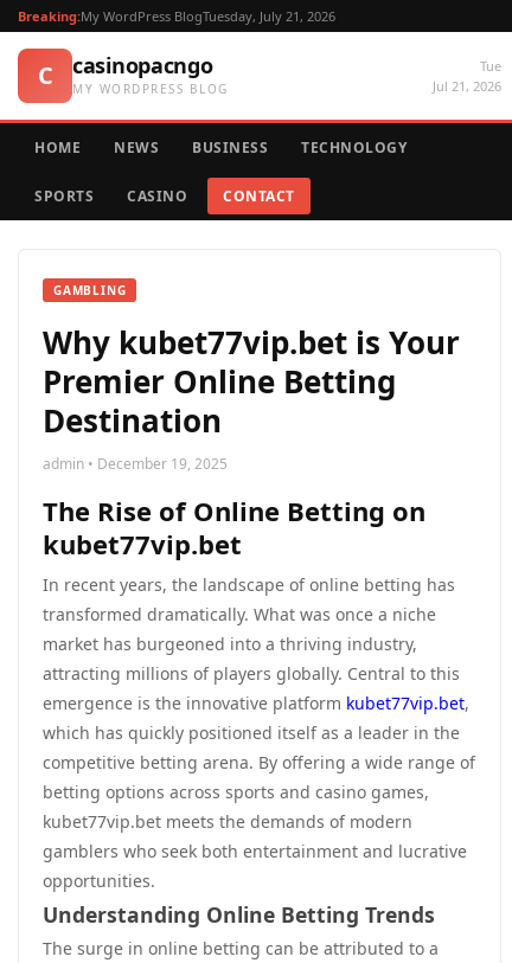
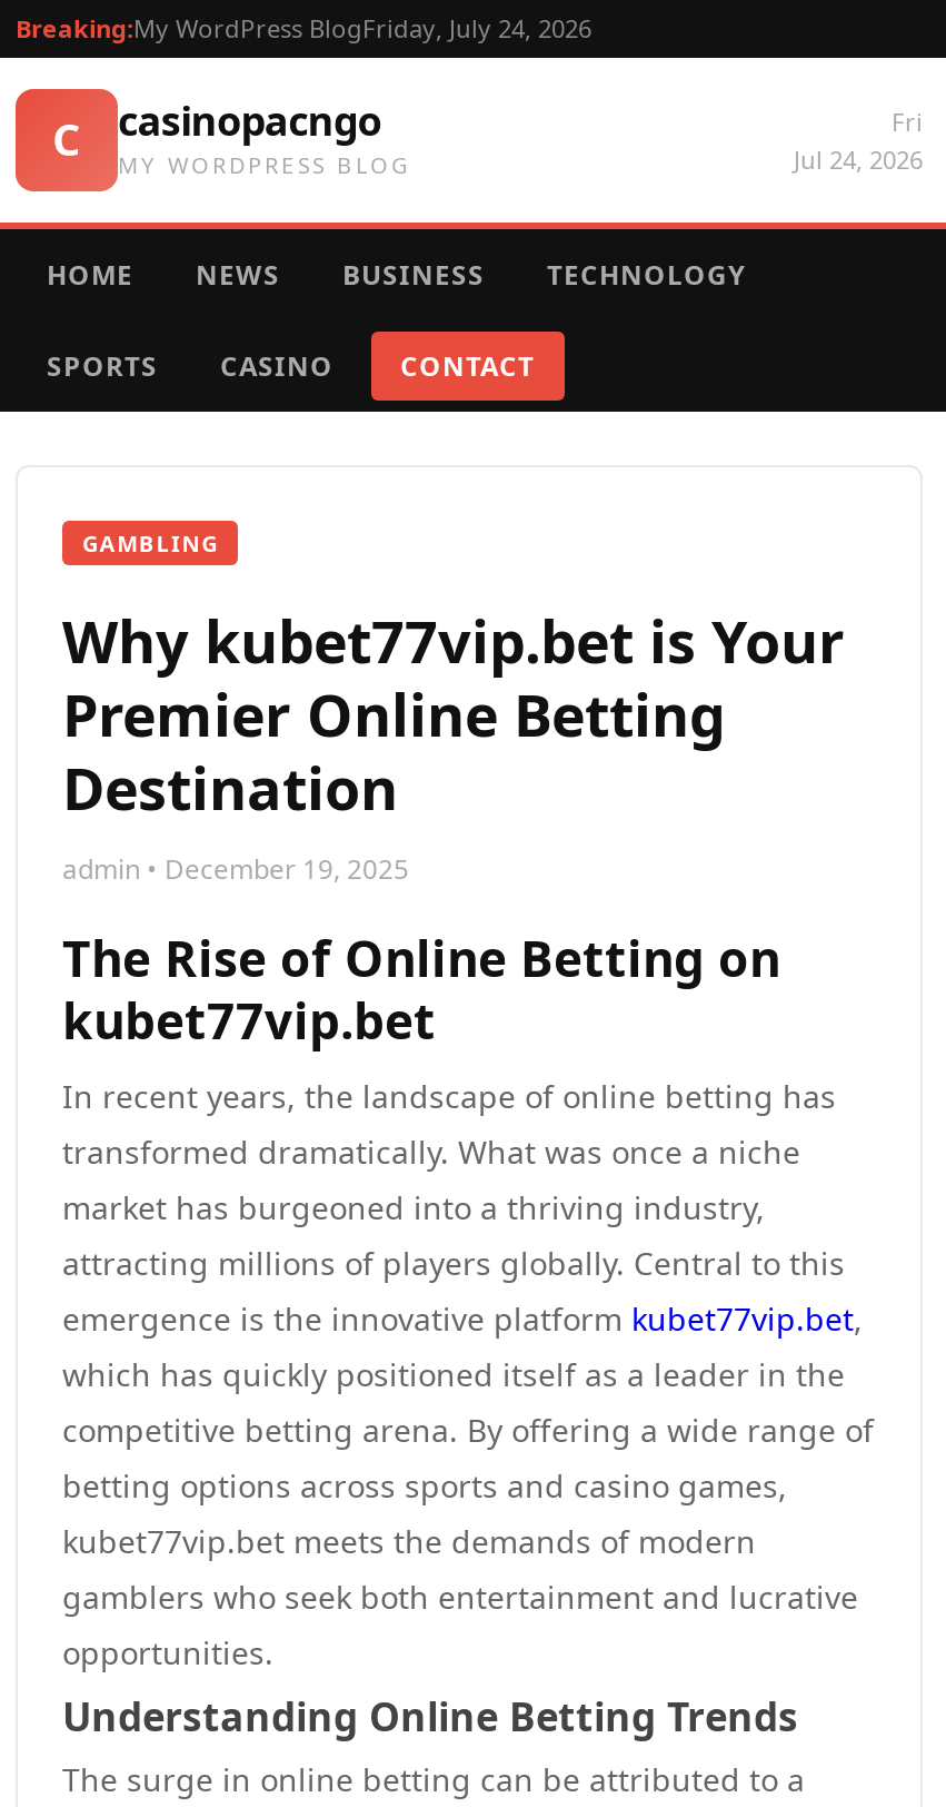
[18,7,335,25] Breaking:My WordPress BlogTuesday, July 21, 2026 -> [16,11,591,45] Breaking:My WordPress BlogFriday, July 24, 2026
[433,57,501,95] Tue | Jul 21, 2026 -> [794,105,923,176] Fri | Jul 24, 2026

